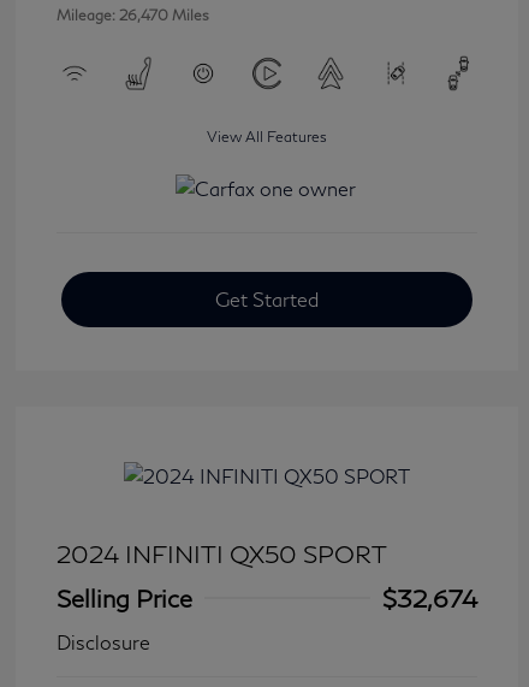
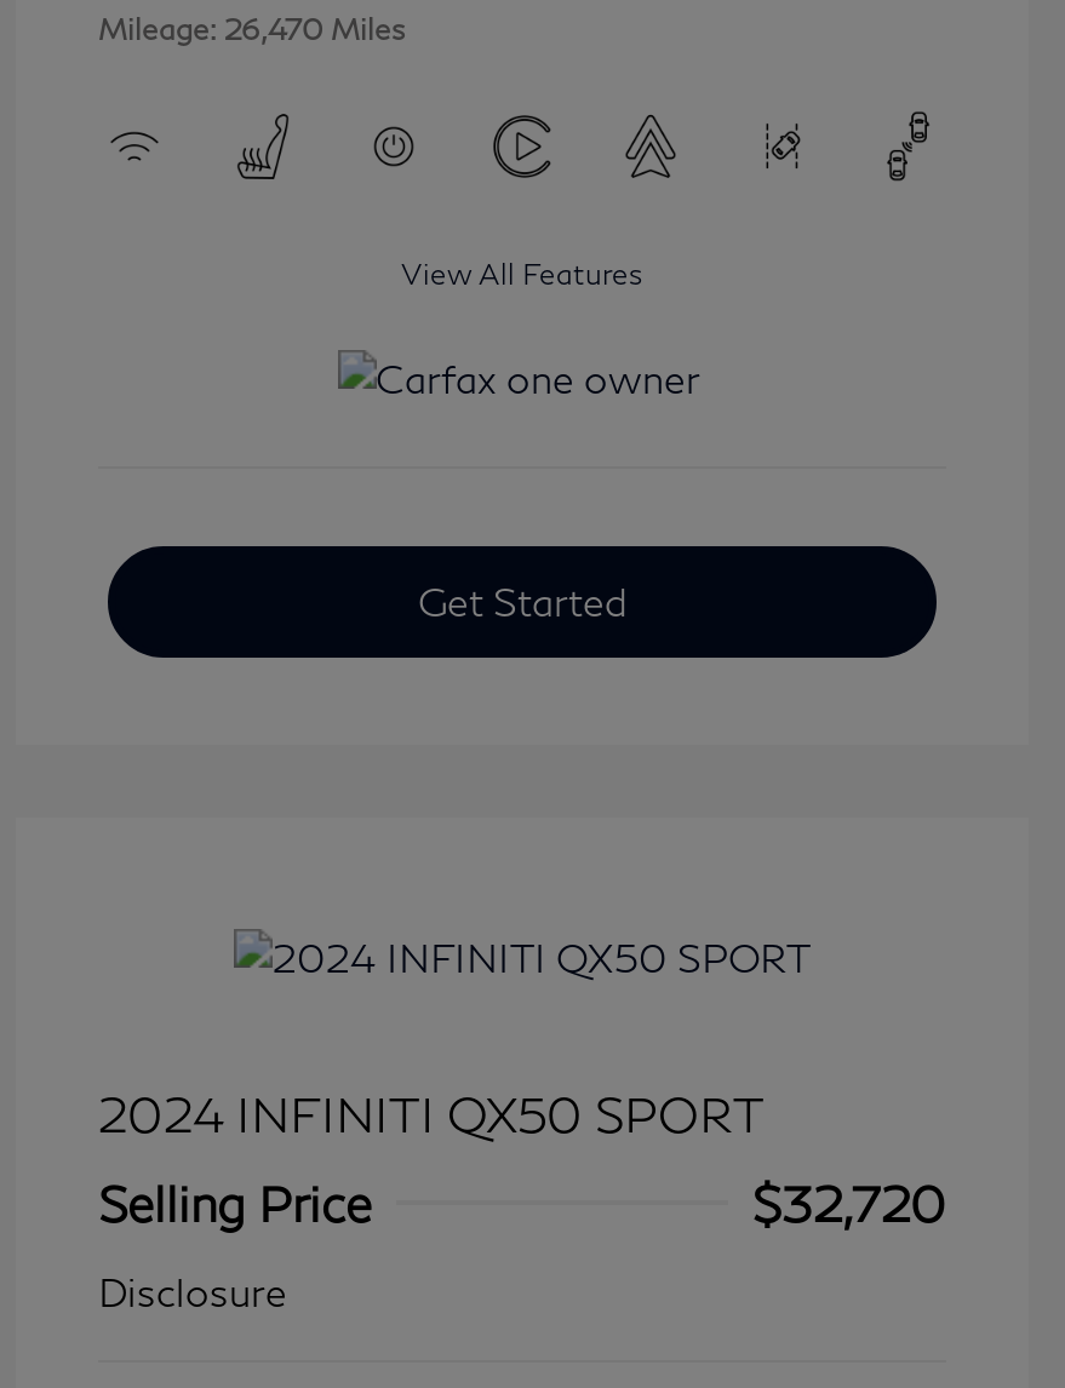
[382,583,477,612] $32,674 -> [752,1174,946,1232] $32,720

